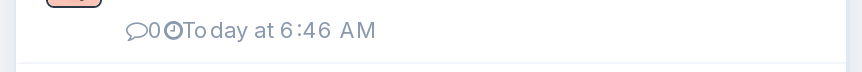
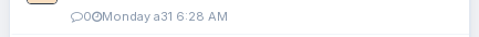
[148,16,376,44] 0 Today at 6:46 AM -> [83,9,228,24] 0 Monday a31 6:28 AM

